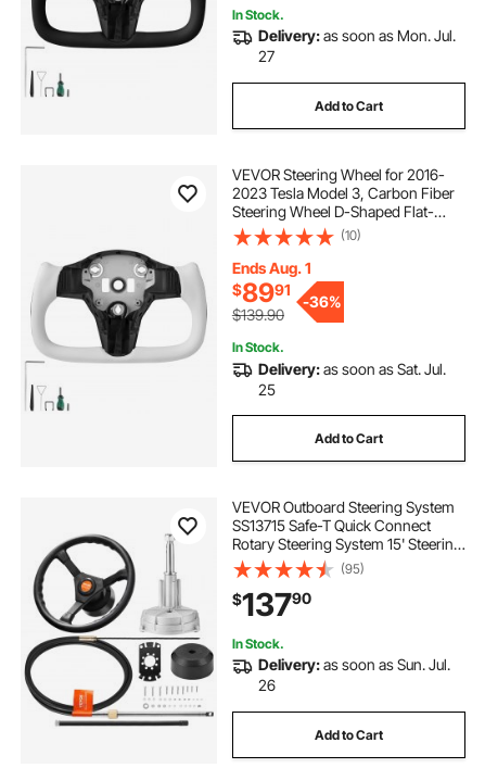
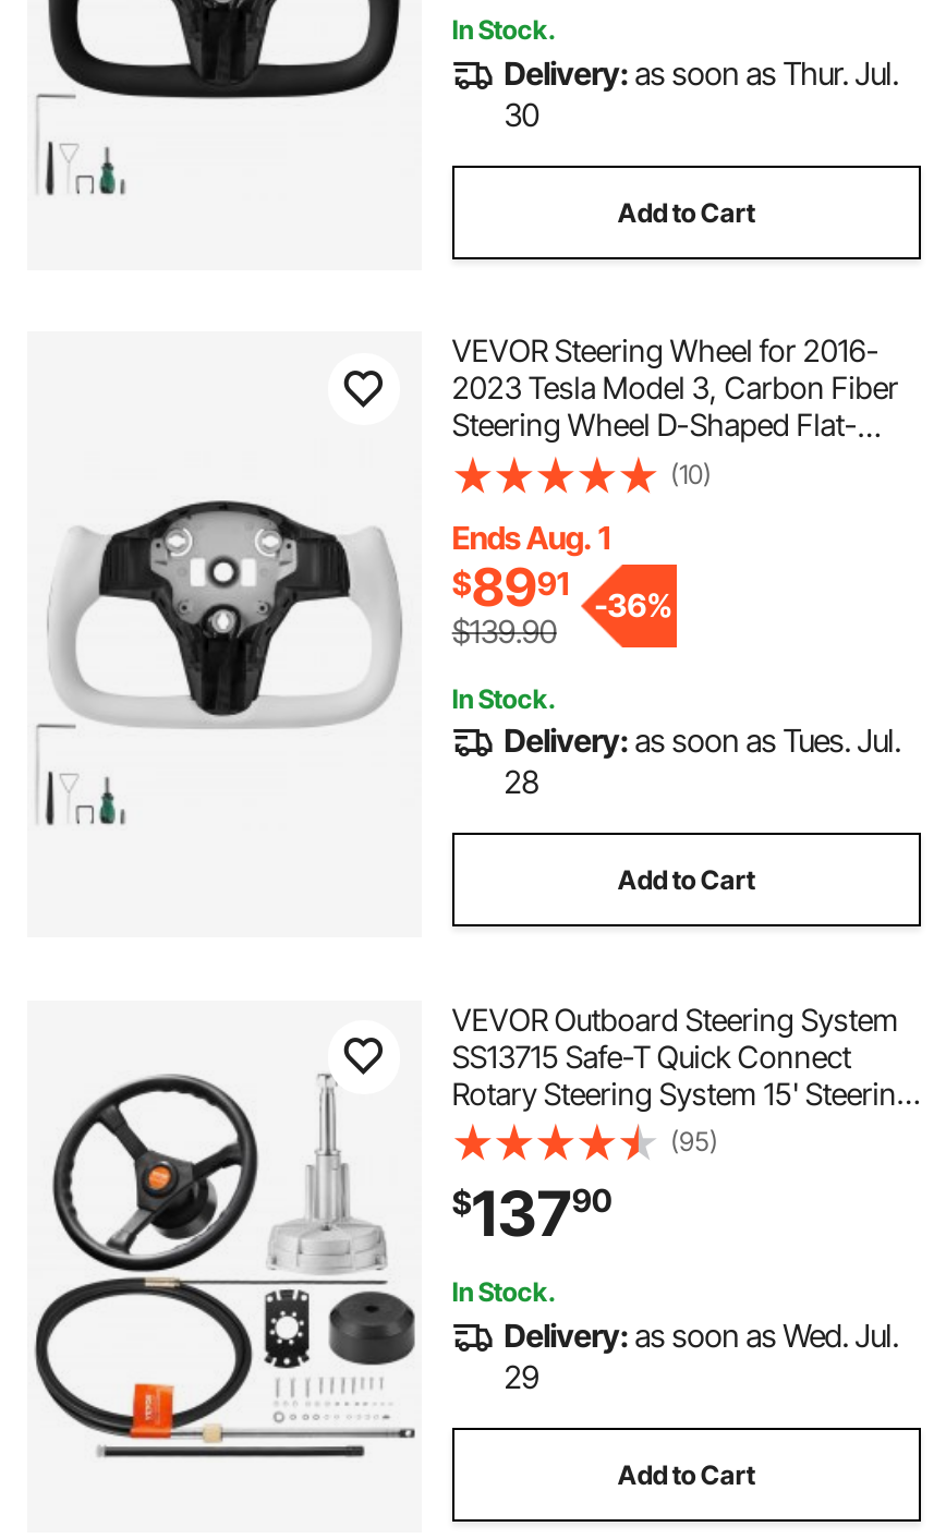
[258,27,455,45] Delivery: as soon as Mon. Jul. -> [504,53,898,90] Delivery: as soon as Thur. Jul.
[258,47,274,66] 27 -> [504,95,539,132] 30
[258,359,446,378] Delivery: as soon as Sat. Jul. -> [504,721,901,758] Delivery: as soon as Tues. Jul.
[258,380,275,398] 25 -> [504,762,539,799] 28
[258,656,450,674] Delivery: as soon as Sun. Jul. -> [504,1316,898,1353] Delivery: as soon as Wed. Jul.
[258,676,275,695] 26 -> [504,1357,539,1394] 29

